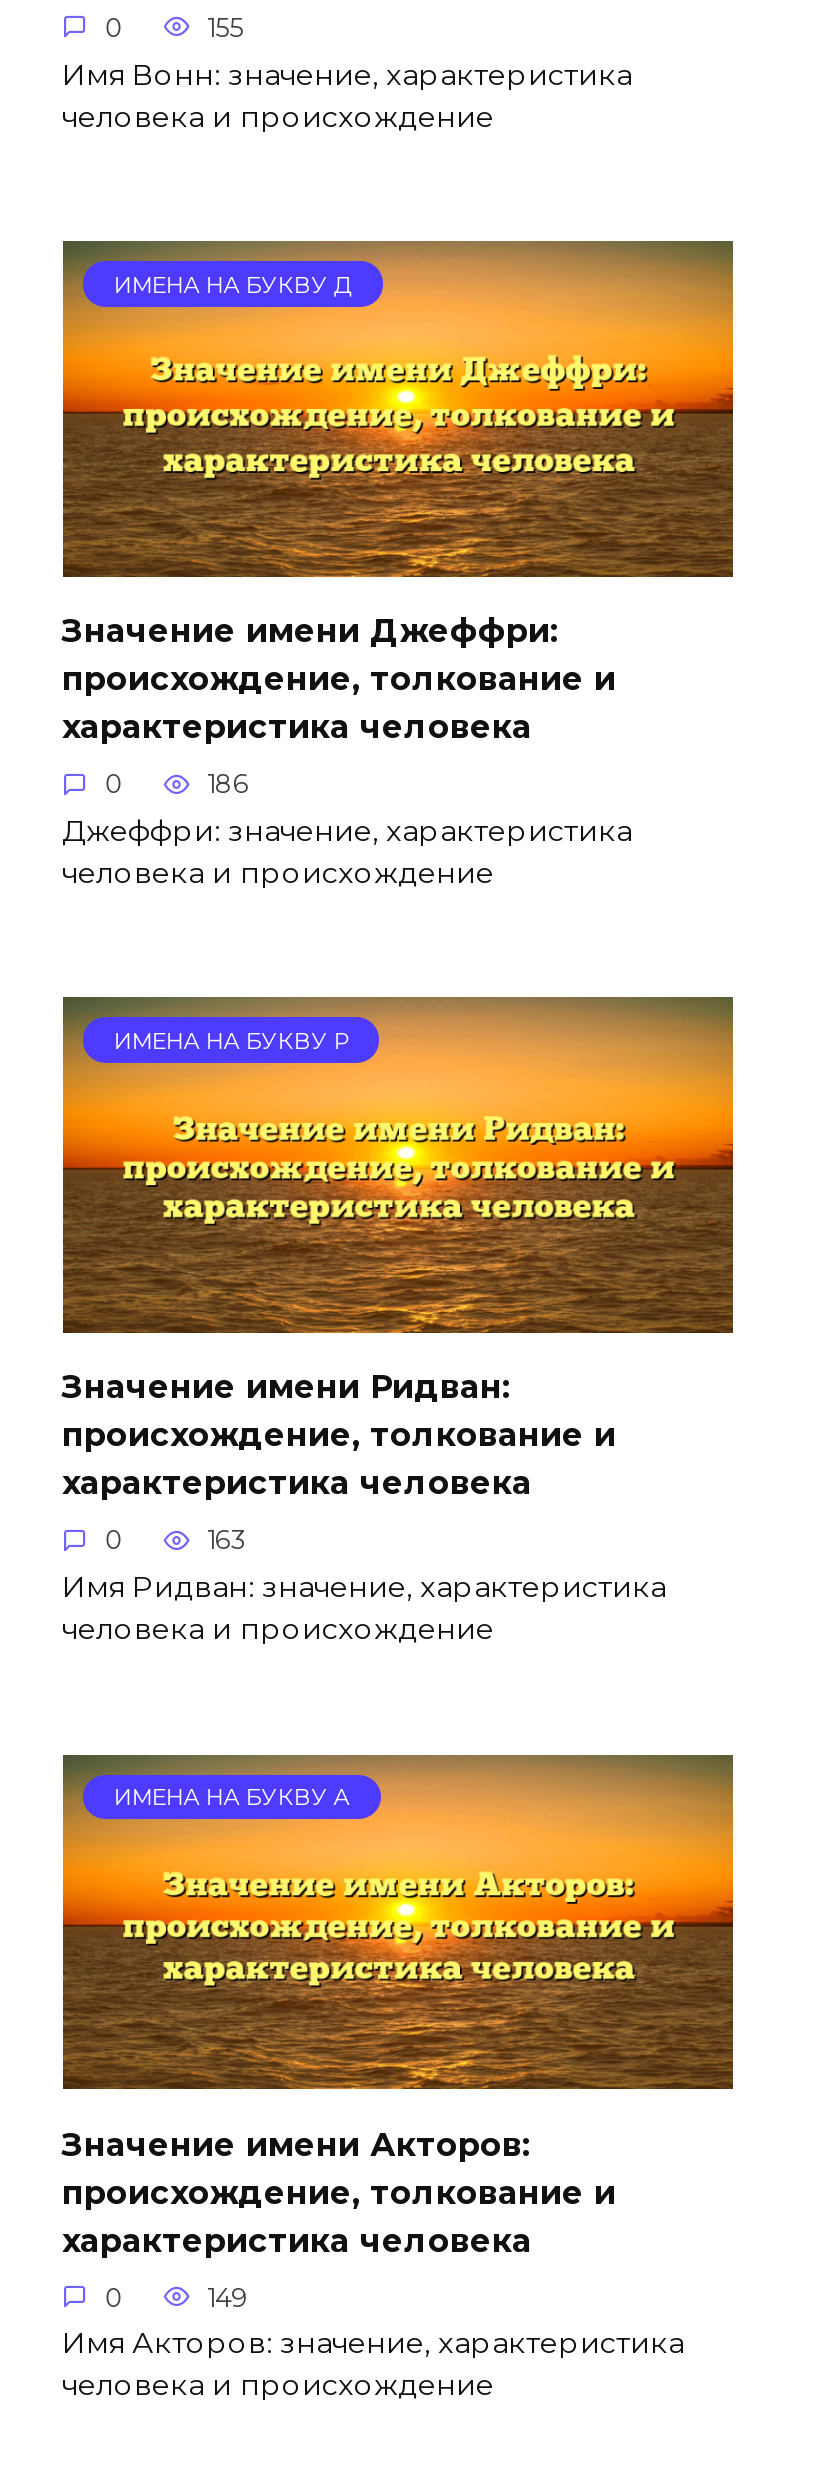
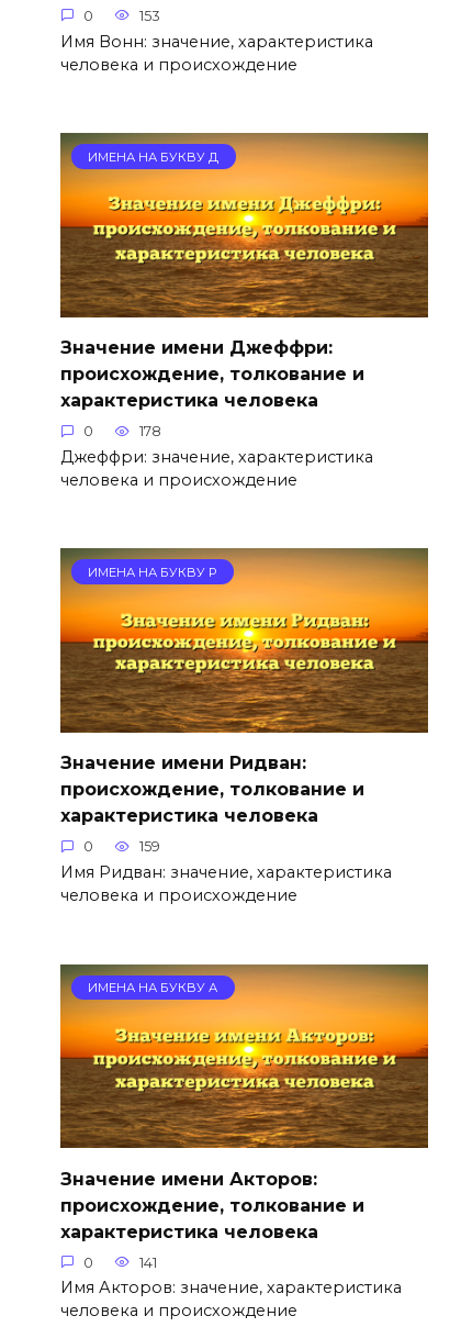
[207,13,243,43] 155 -> [139,8,160,24] 153
[207,769,249,799] 186 -> [139,423,161,440] 178
[207,1526,247,1556] 163 -> [139,839,160,855] 159
[207,2282,247,2312] 149 -> [139,1254,157,1271] 141

